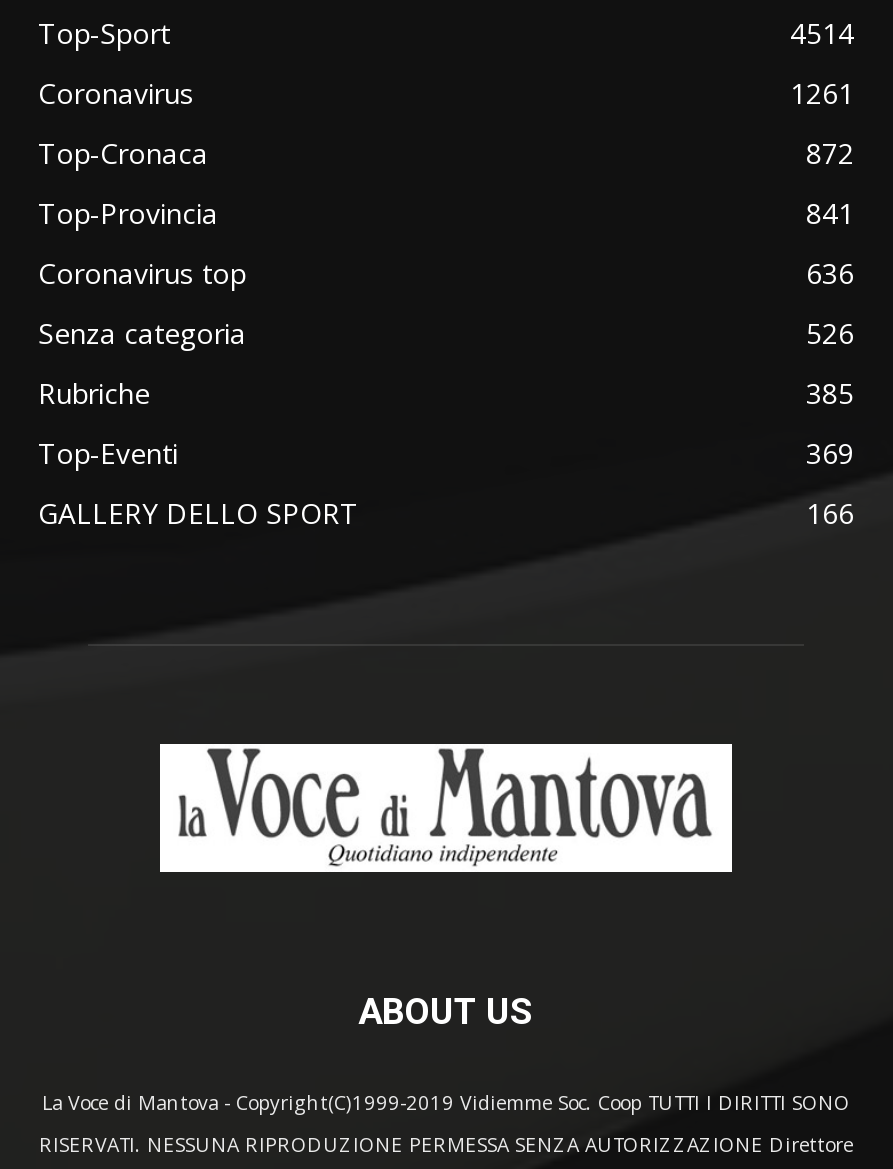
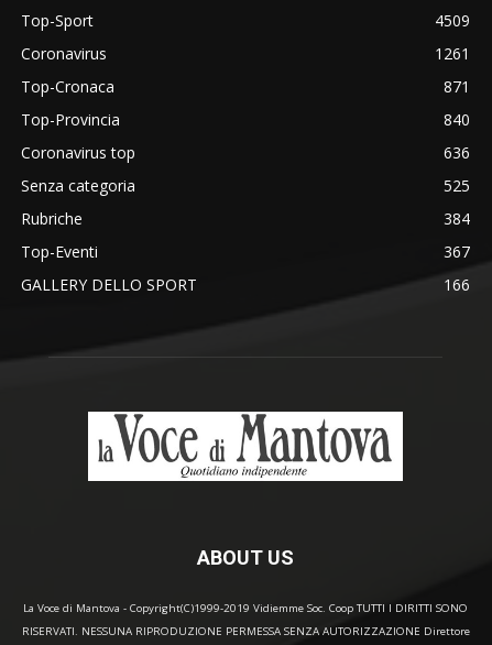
[790,15,854,53] 4514 -> [435,10,470,31] 4509
[806,135,854,173] 872 -> [444,76,470,97] 871
[806,195,854,233] 841 -> [444,109,470,130] 840
[806,315,854,353] 526 -> [444,175,470,196] 525
[806,375,854,413] 385 -> [444,208,470,229] 384
[806,435,854,473] 369 -> [444,241,470,262] 367

